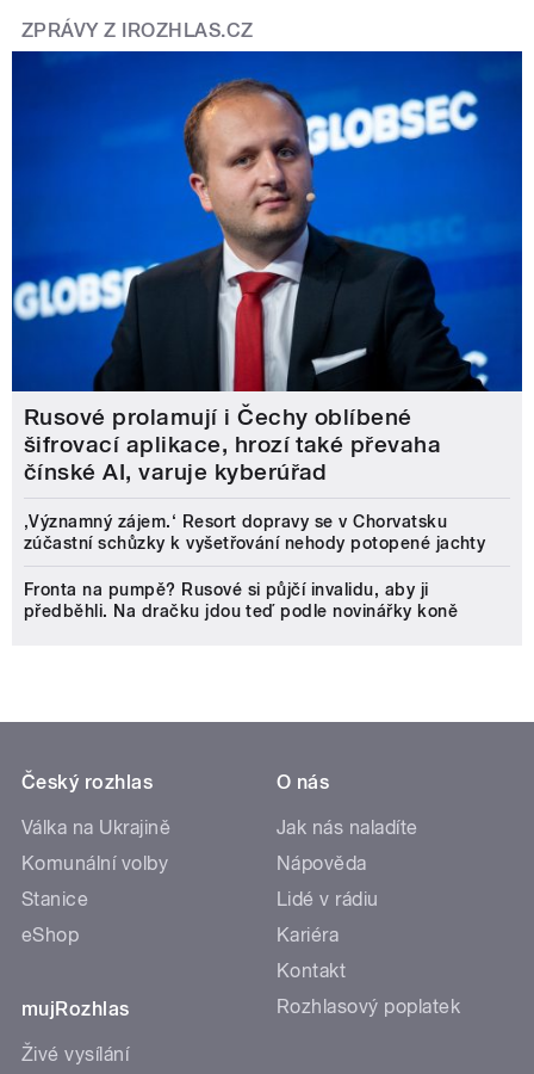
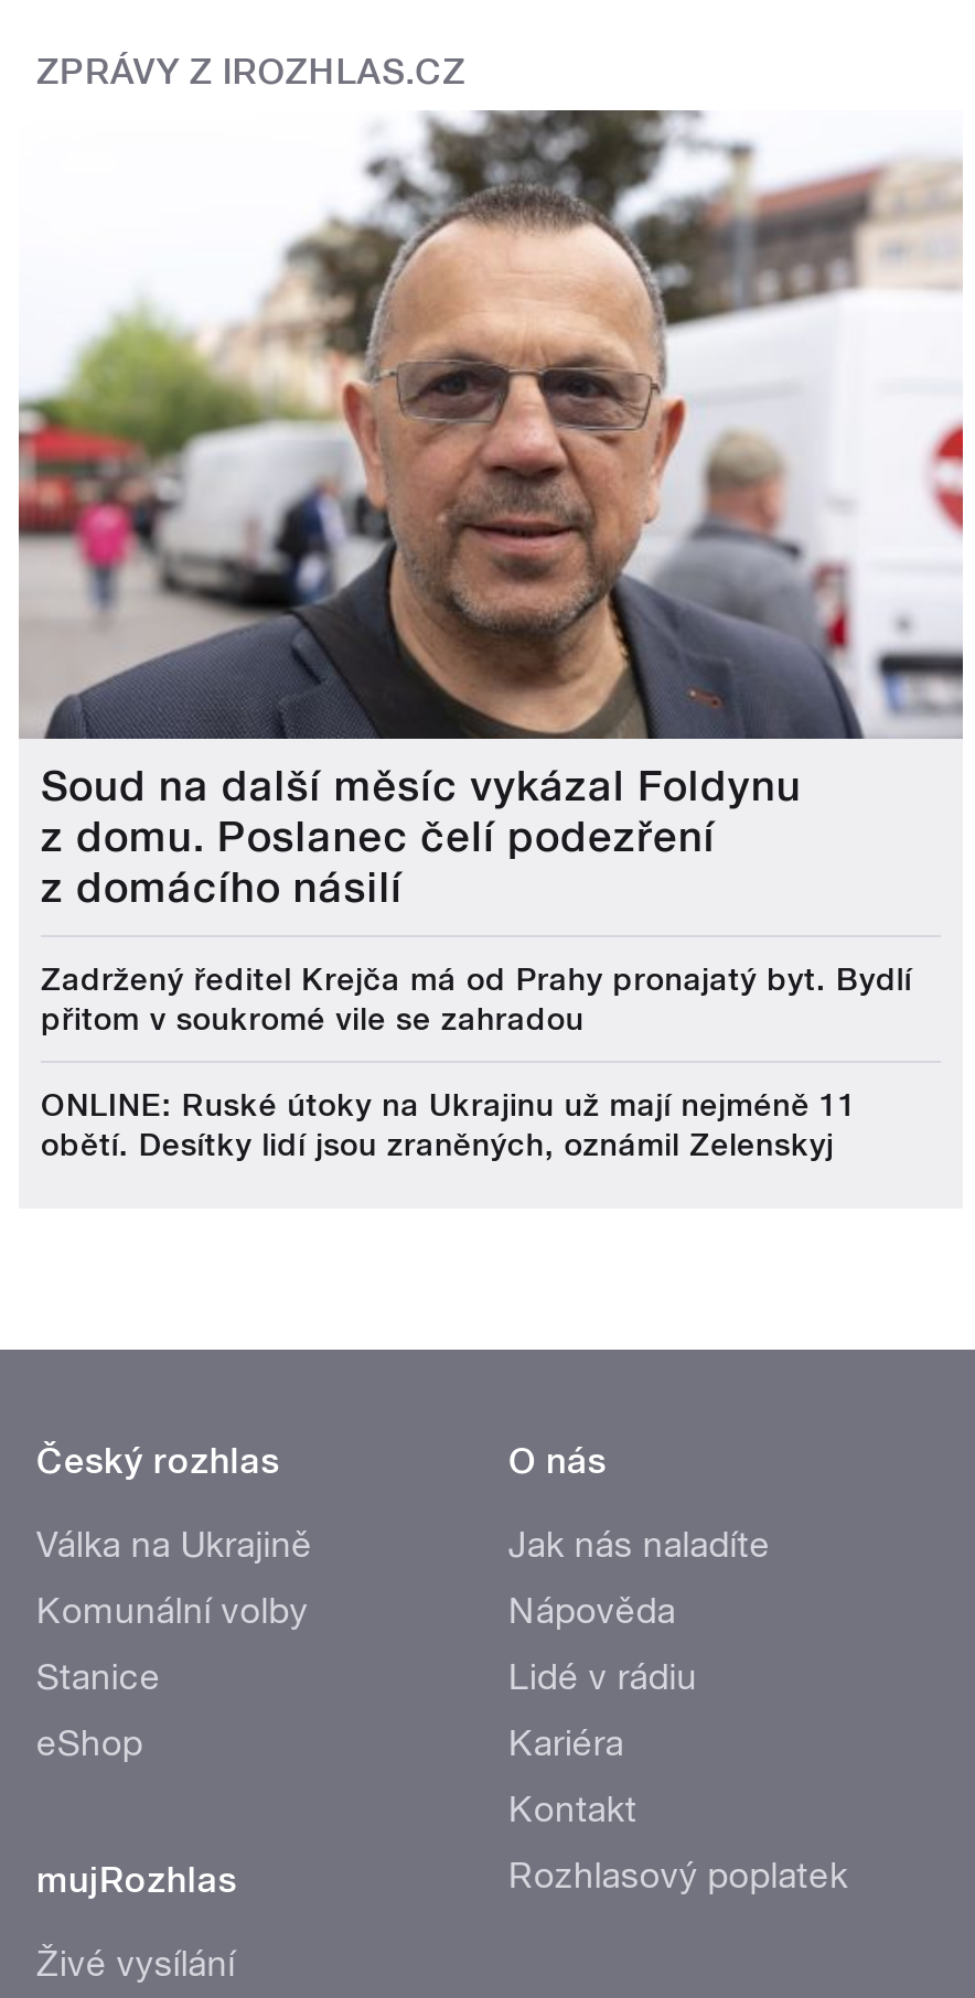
[11,50,523,486] [image] | Rusové prolamují i Čechy oblíbené | šifrovací aplikace, hrozí také převaha | čínské AI, varuje kyberúřad -> [17,108,965,914] [image] | Soud na další měsíc vykázal Foldynu | z domu. Poslanec čelí podezření | z domácího násilí
[24,512,486,553] ‚Významný zájem.‘ Resort dopravy se v Chorvatsku | zúčastní schůzky k vyšetřování nehody potopené jachty -> [41,962,912,1037] Zadržený ředitel Krejča má od Prahy pronajatý byt. Bydlí | přitom v soukromé vile se zahradou
[24,580,458,621] Fronta na pumpě? Rusové si půjčí invalidu, aby ji | předběhli. Na dračku jdou teď podle novinářky koně -> [41,1088,857,1163] ONLINE: Ruské útoky na Ukrajinu už mají nejméně 11 | obětí. Desítky lidí jsou zraněných, oznámil Zelenskyj

